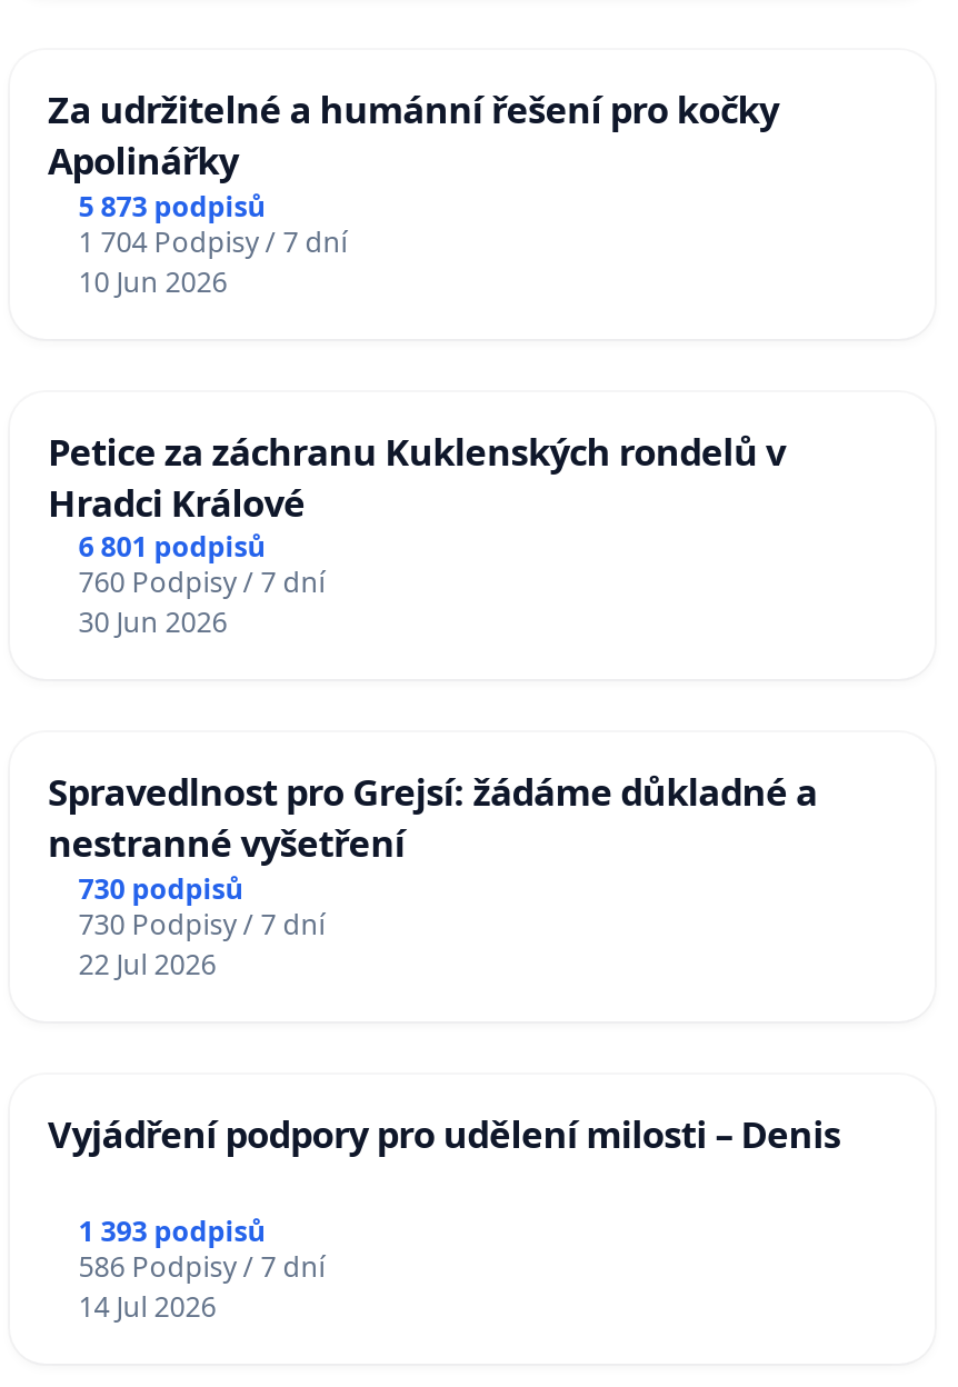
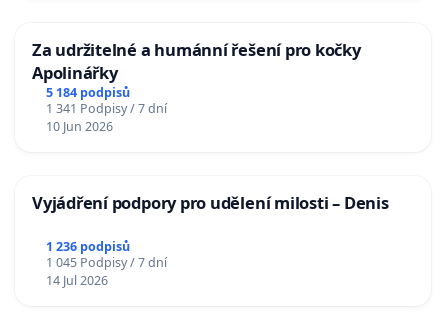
[78,187,265,224] 5 873 podpisů -> [46,84,130,101] 5 184 podpisů
[78,222,347,260] 1 704 Podpisy / 7 dní -> [46,100,167,117] 1 341 Podpisy / 7 dní
[48,425,818,984] Petice za záchranu Kuklenských rondelů v | Hradci Králové | 6 801 podpisů | 760 Podpisy / 7 dní | 30 Jun 2026 | Spravedlnost pro Grejsí: žádáme důkladné a | nestranné vyšetření | 730 podpisů | 730 Podpisy / 7 dní | 22 Jul 2026 -> none
[78,1213,265,1250] 1 393 podpisů -> [46,238,130,255] 1 236 podpisů
[78,1248,325,1286] 586 Podpisy / 7 dní -> [46,254,167,271] 1 045 Podpisy / 7 dní

